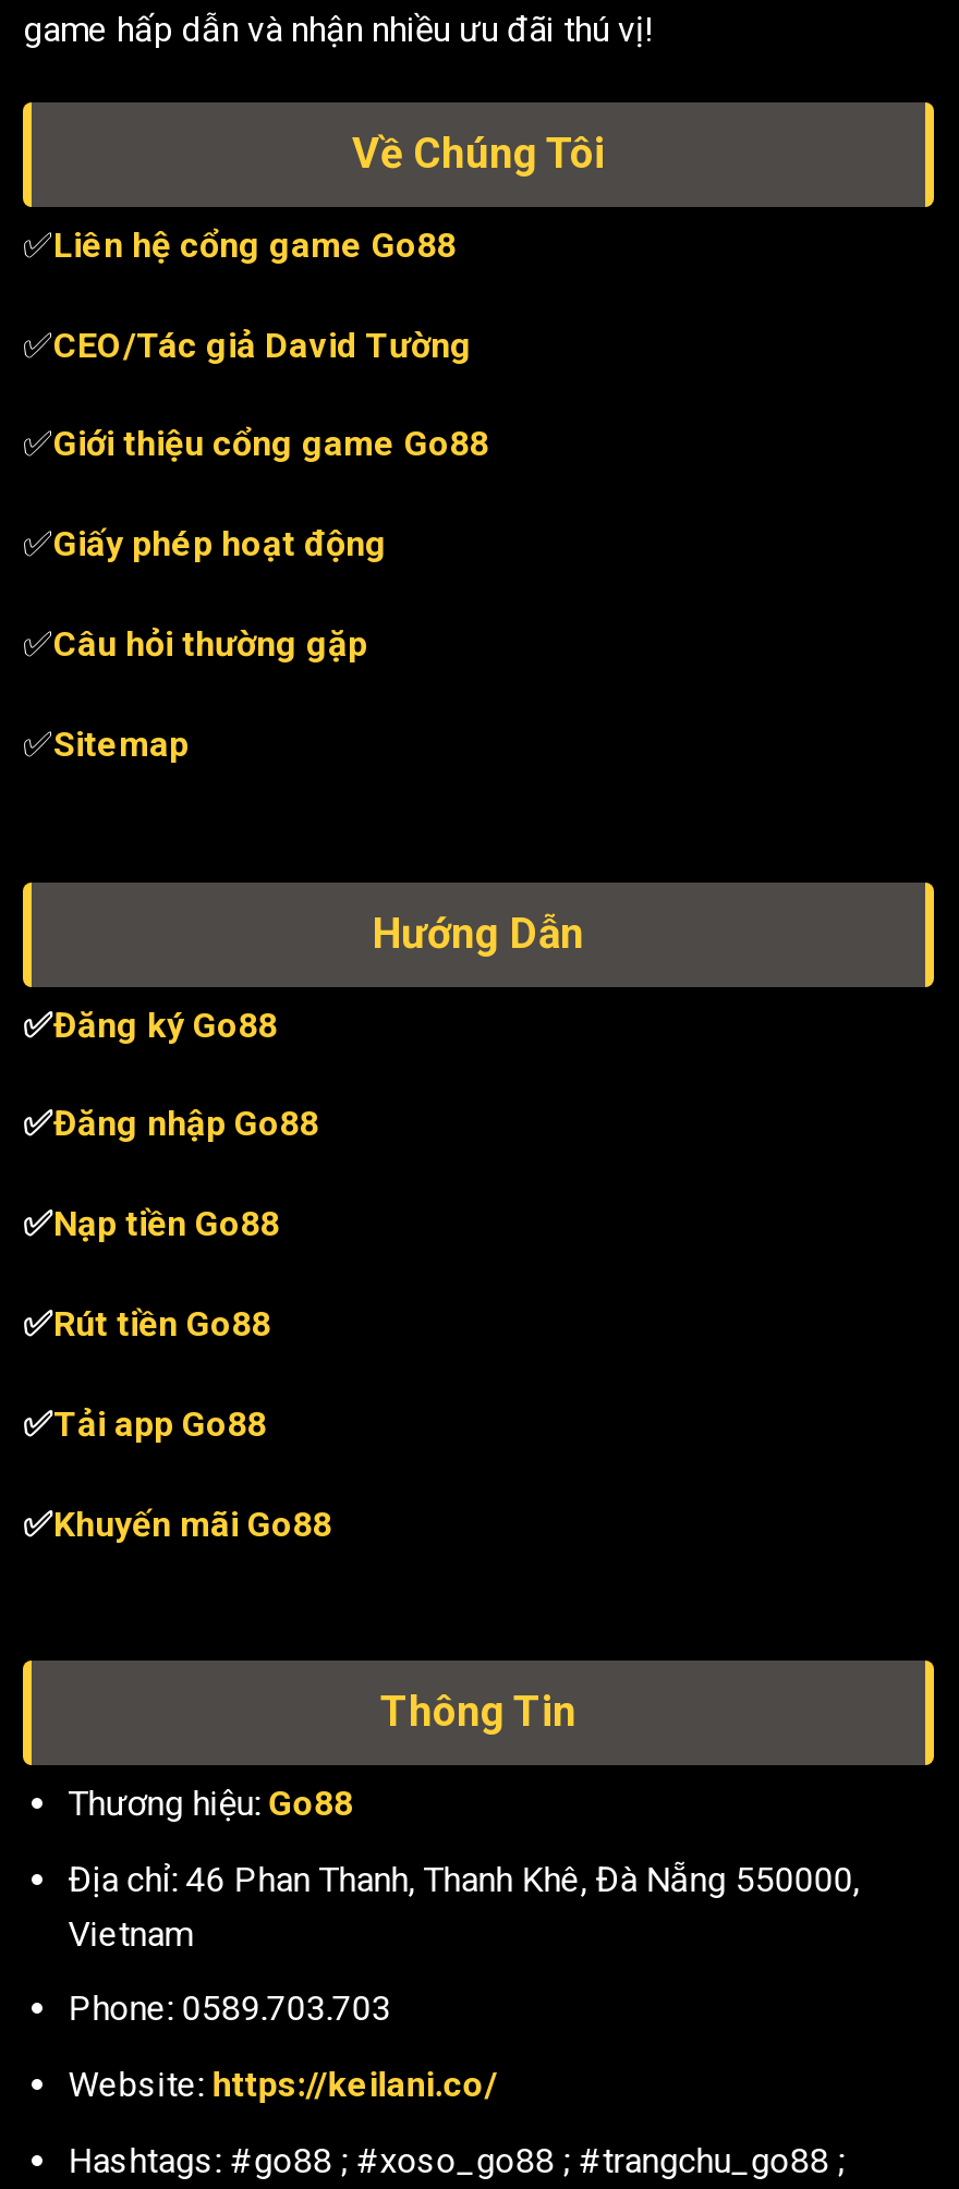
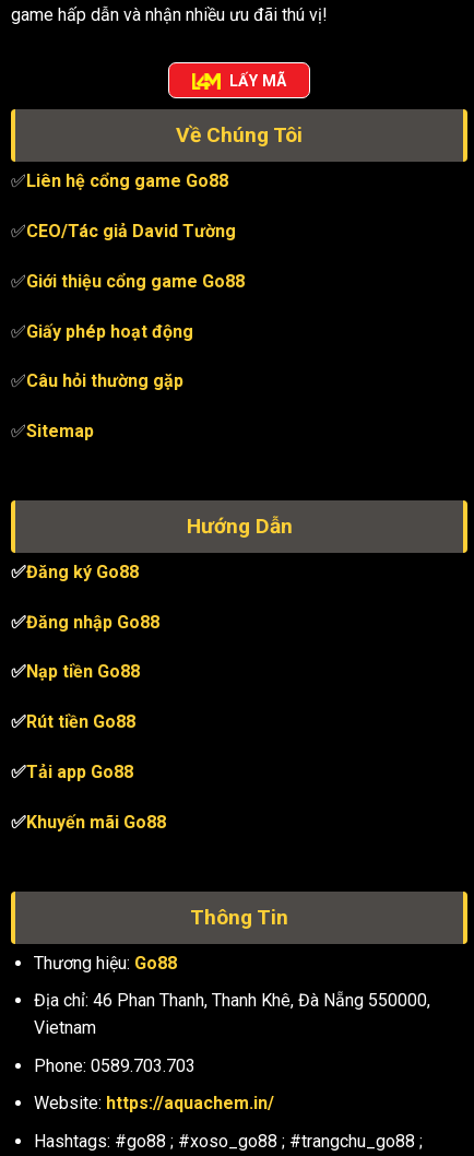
none -> [229,72,287,90] LẤY MÃ
[68,2064,498,2105] Website: https://keilani.co/ -> [34,1093,274,1114] Website: https://aquachem.in/

